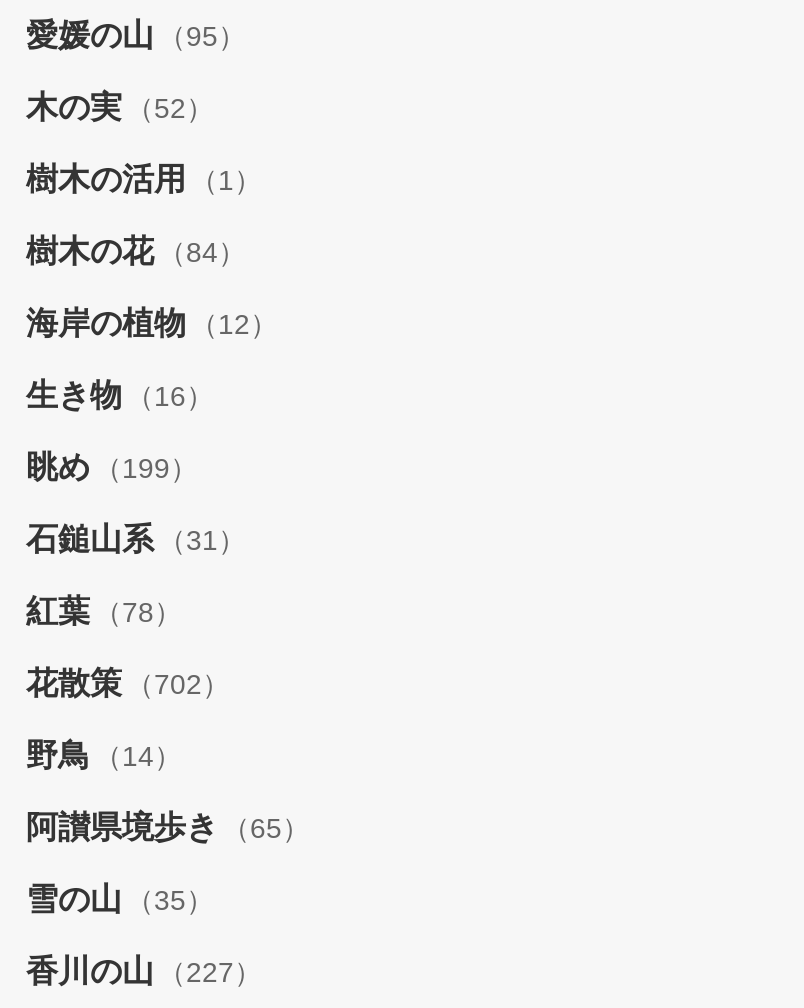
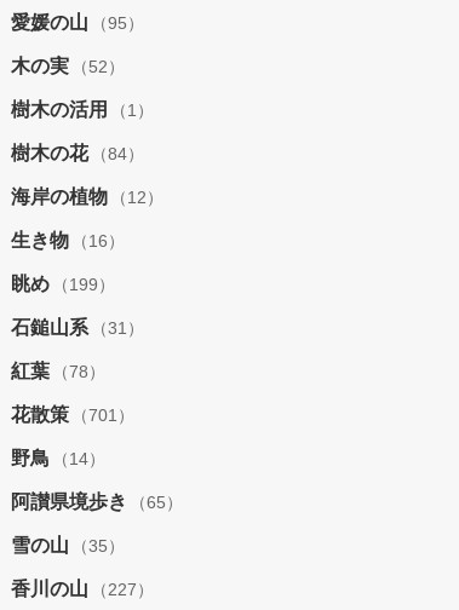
[26,665,230,699] 花散策（702） -> [11,404,134,424] 花散策（701）

